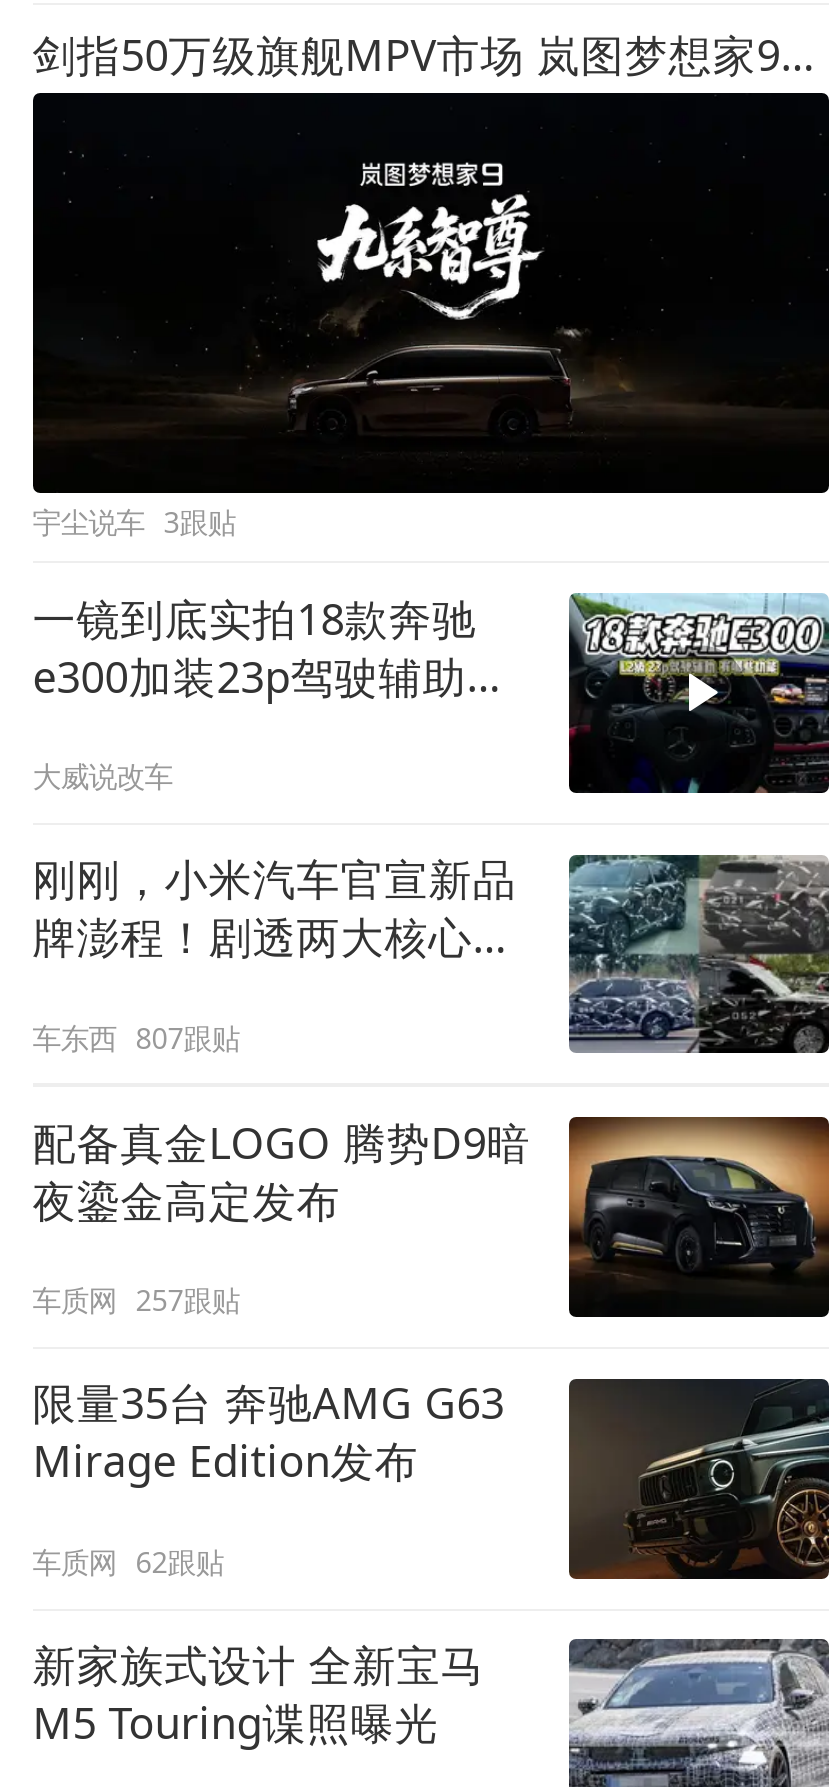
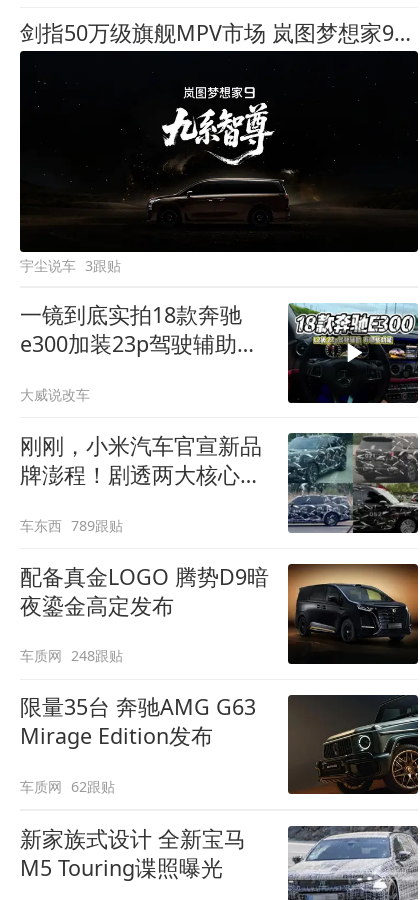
[32,1018,240,1056] 车东西 807跟贴 -> [20,515,123,534] 车东西 789跟贴
[32,1281,240,1319] 车质网 257跟贴 -> [20,646,123,665] 车质网 248跟贴

